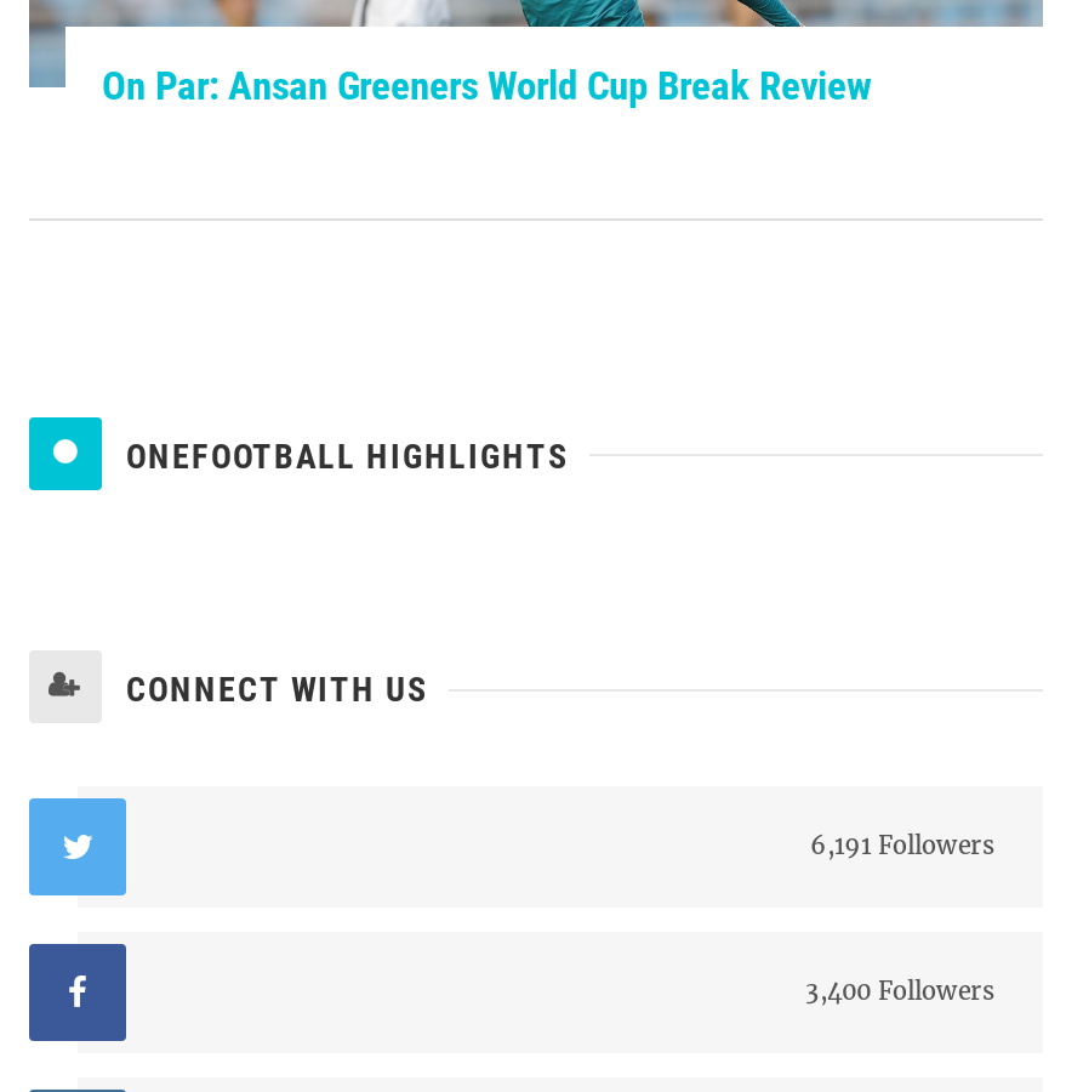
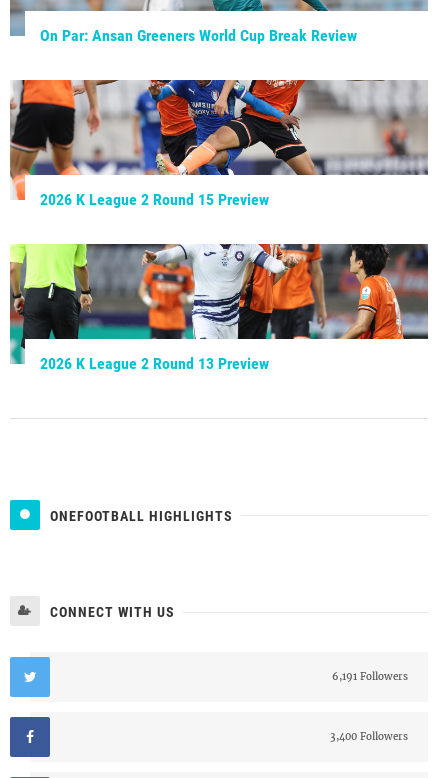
none -> [10,79,428,209] [image] | 2026 K League 2 Round 15 Preview
none -> [10,243,429,373] [image] | 2026 K League 2 Round 13 Preview

